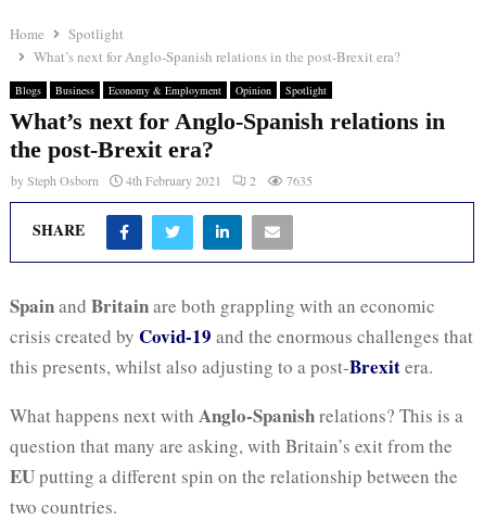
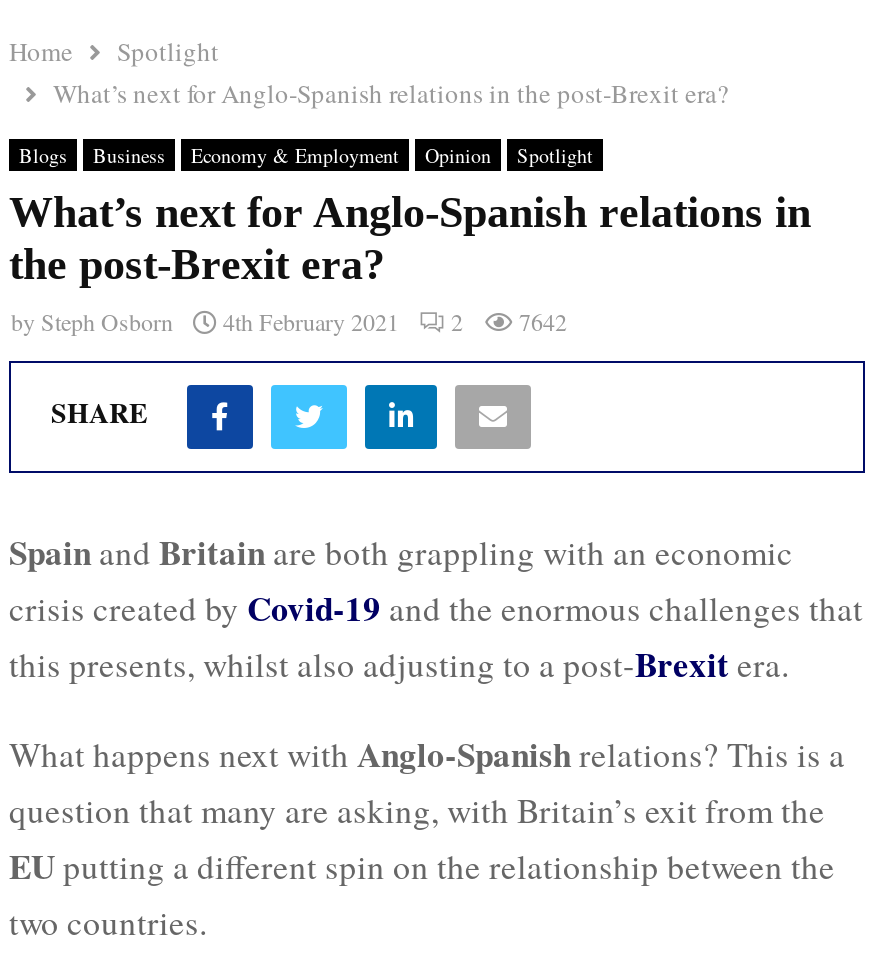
[11,172,313,189] by Steph Osborn 4th February 2021 2 7635 -> [11,305,567,337] by Steph Osborn 4th February 2021 2 7642

